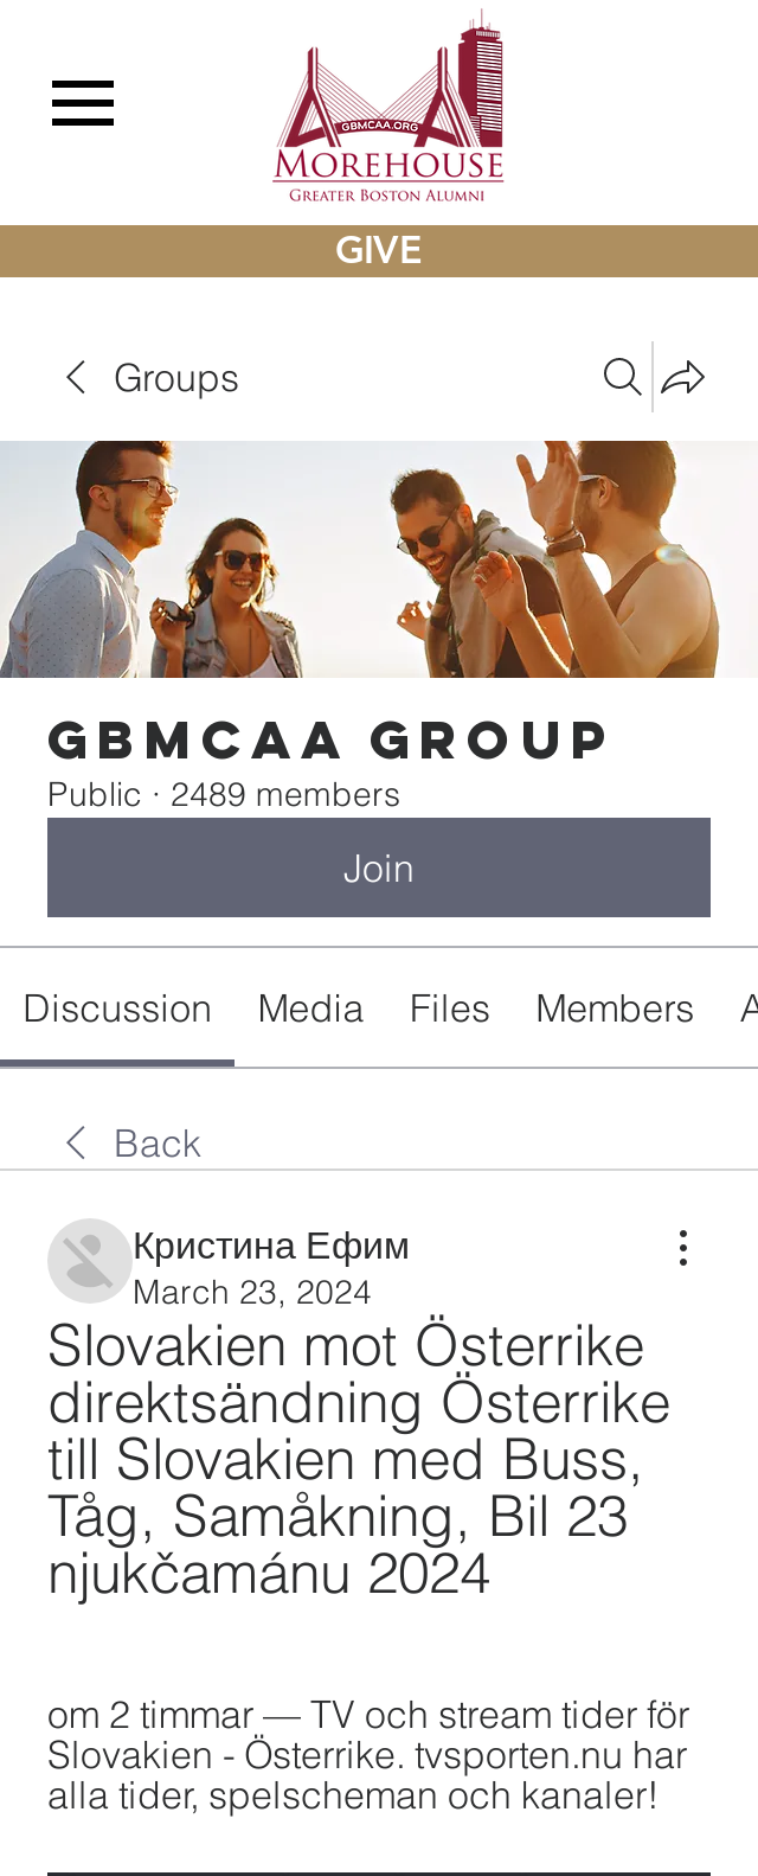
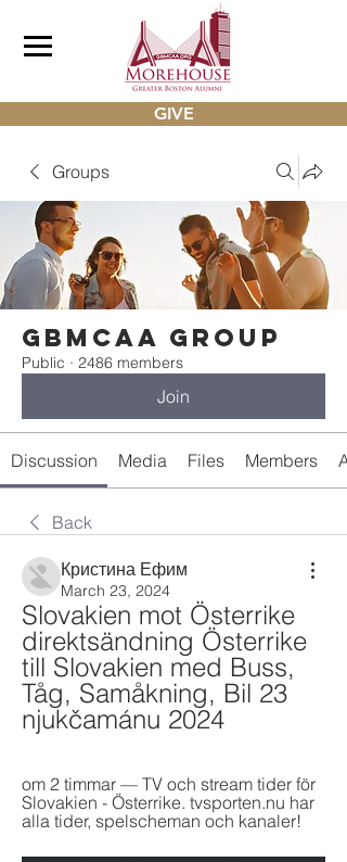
[47,773,400,815] Public · 2489 members -> [22,353,183,372] Public · 2486 members

